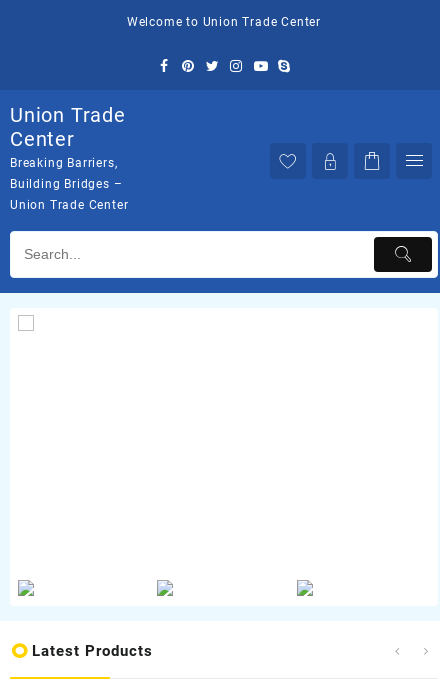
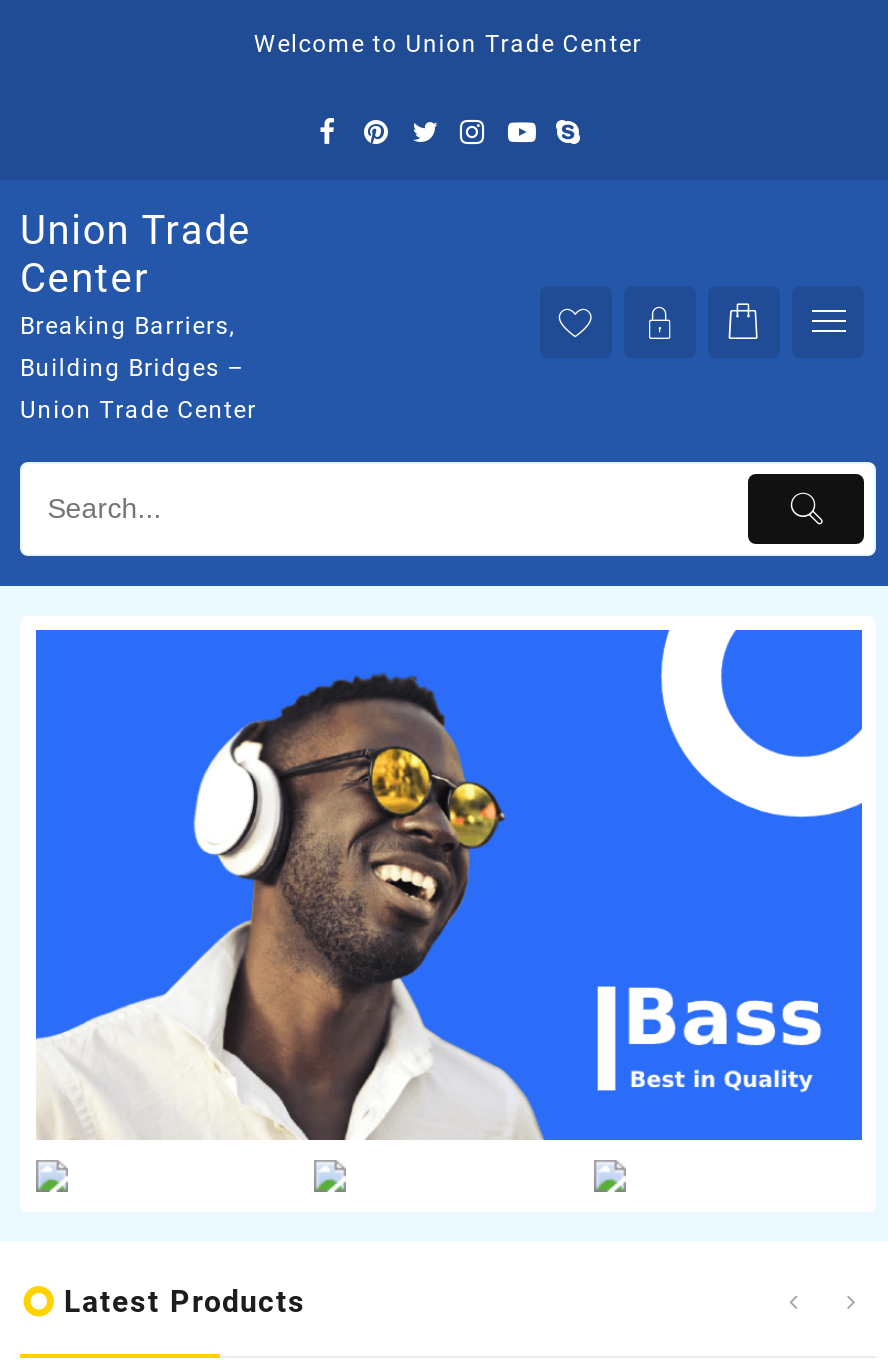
none -> [34,628,864,1142] [image]

